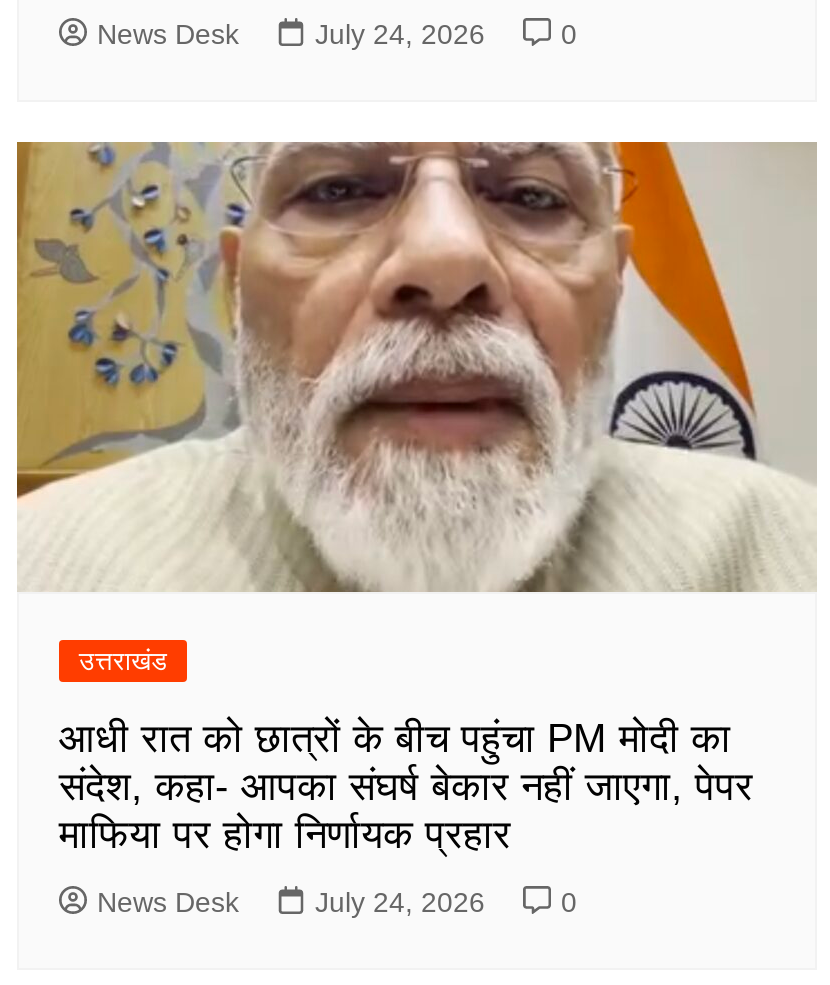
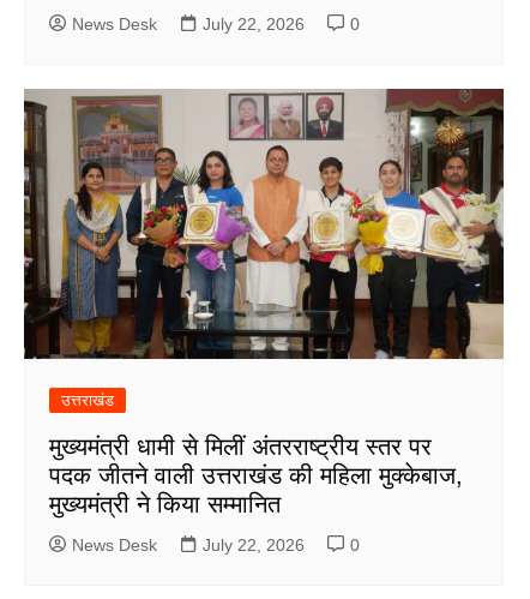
[315,18,485,50] July 24, 2026 -> [203,14,305,33] July 22, 2026
[15,139,817,593] [image] -> [23,88,505,360] [image]
[59,716,753,856] आधी रात को छात्रों के बीच पहुंचा PM मोदी का | संदेश, कहा- आपका संघर्ष बेकार नहीं जाएगा, पेपर | माफिया पर होगा निर्णायक प्रहार -> [49,433,463,517] मुख्यमंत्री धामी से मिलीं अंतरराष्ट्रीय स्तर पर | पदक जीतने वाली उत्तराखंड की महिला मुक्केबाज, | मुख्यमंत्री ने किया सम्मानित
[315,886,485,918] July 24, 2026 -> [203,535,305,554] July 22, 2026

